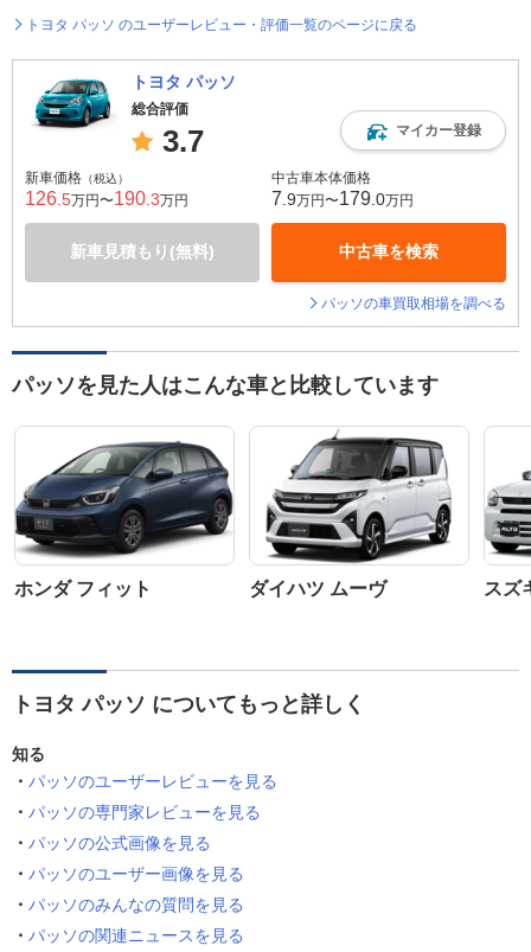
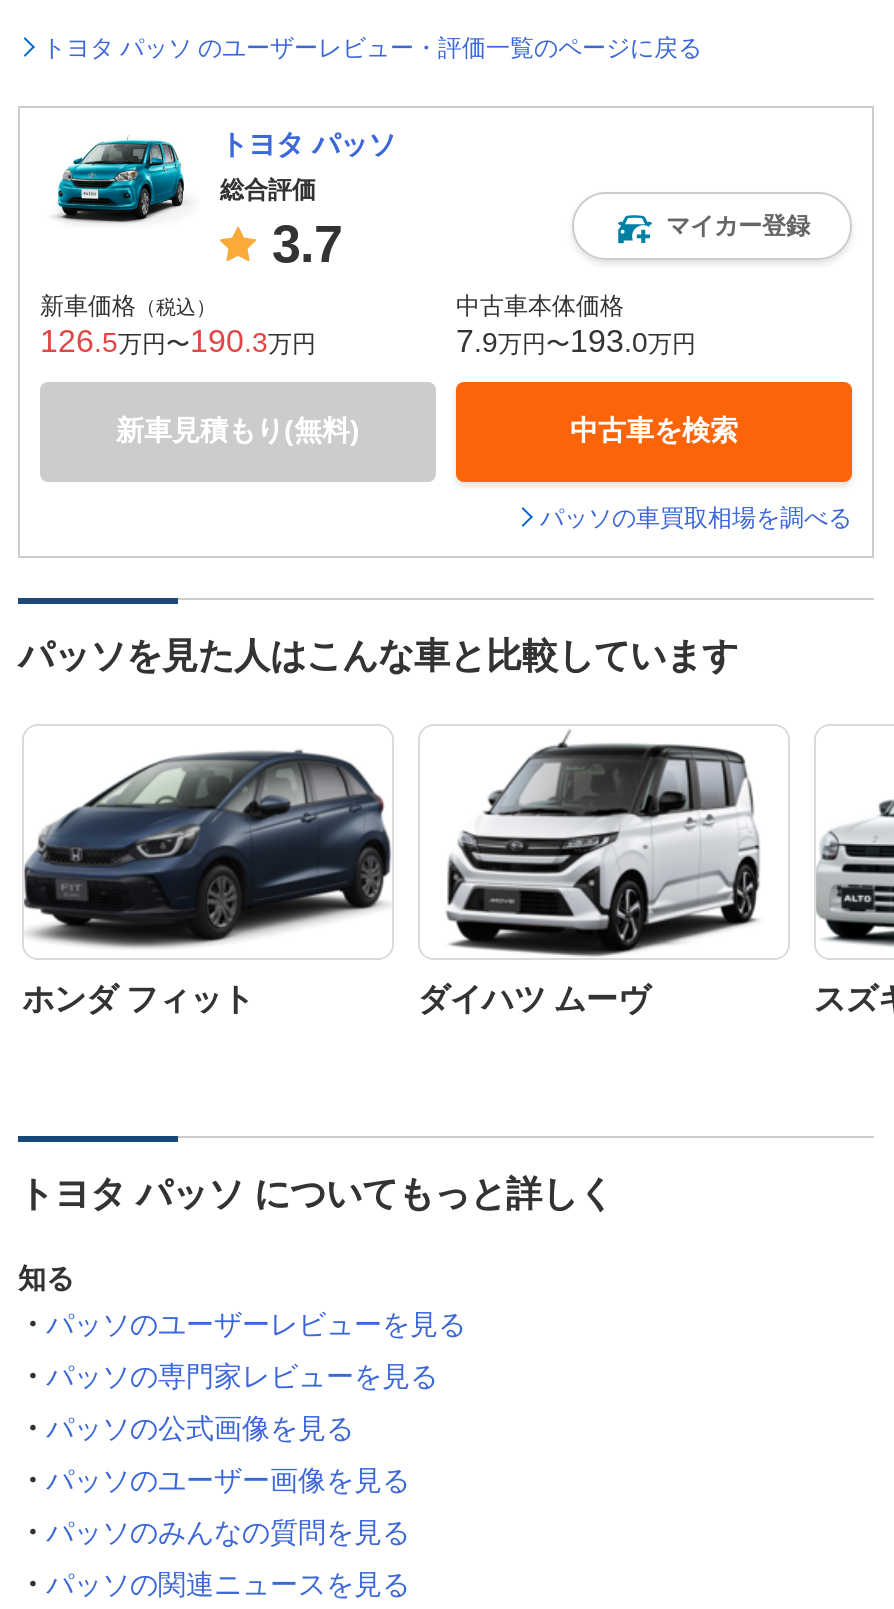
[271,189,414,209] 7.9万円〜179.0万円 -> [456,324,696,358] 7.9万円〜193.0万円

